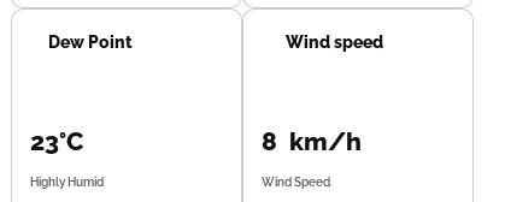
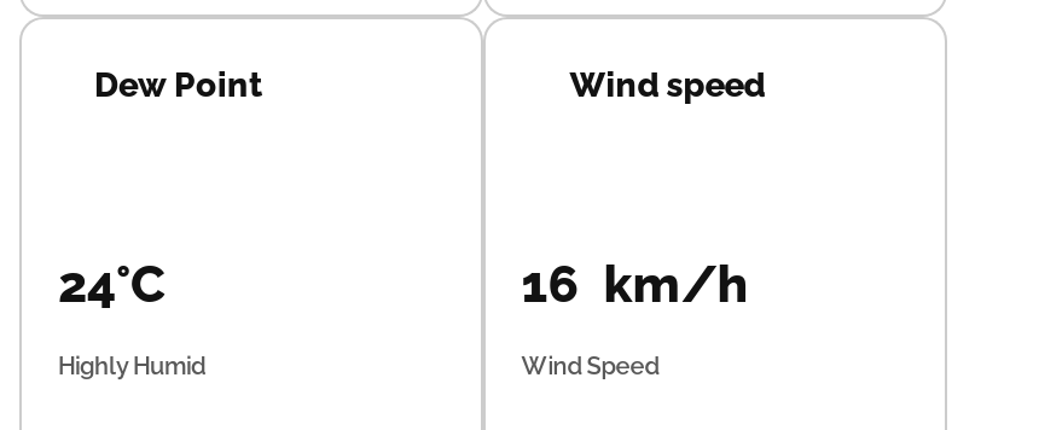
[30,126,83,156] 23°C -> [58,254,164,314] 24°C
[261,126,361,156] 8 km/h -> [521,254,749,314] 16 km/h

